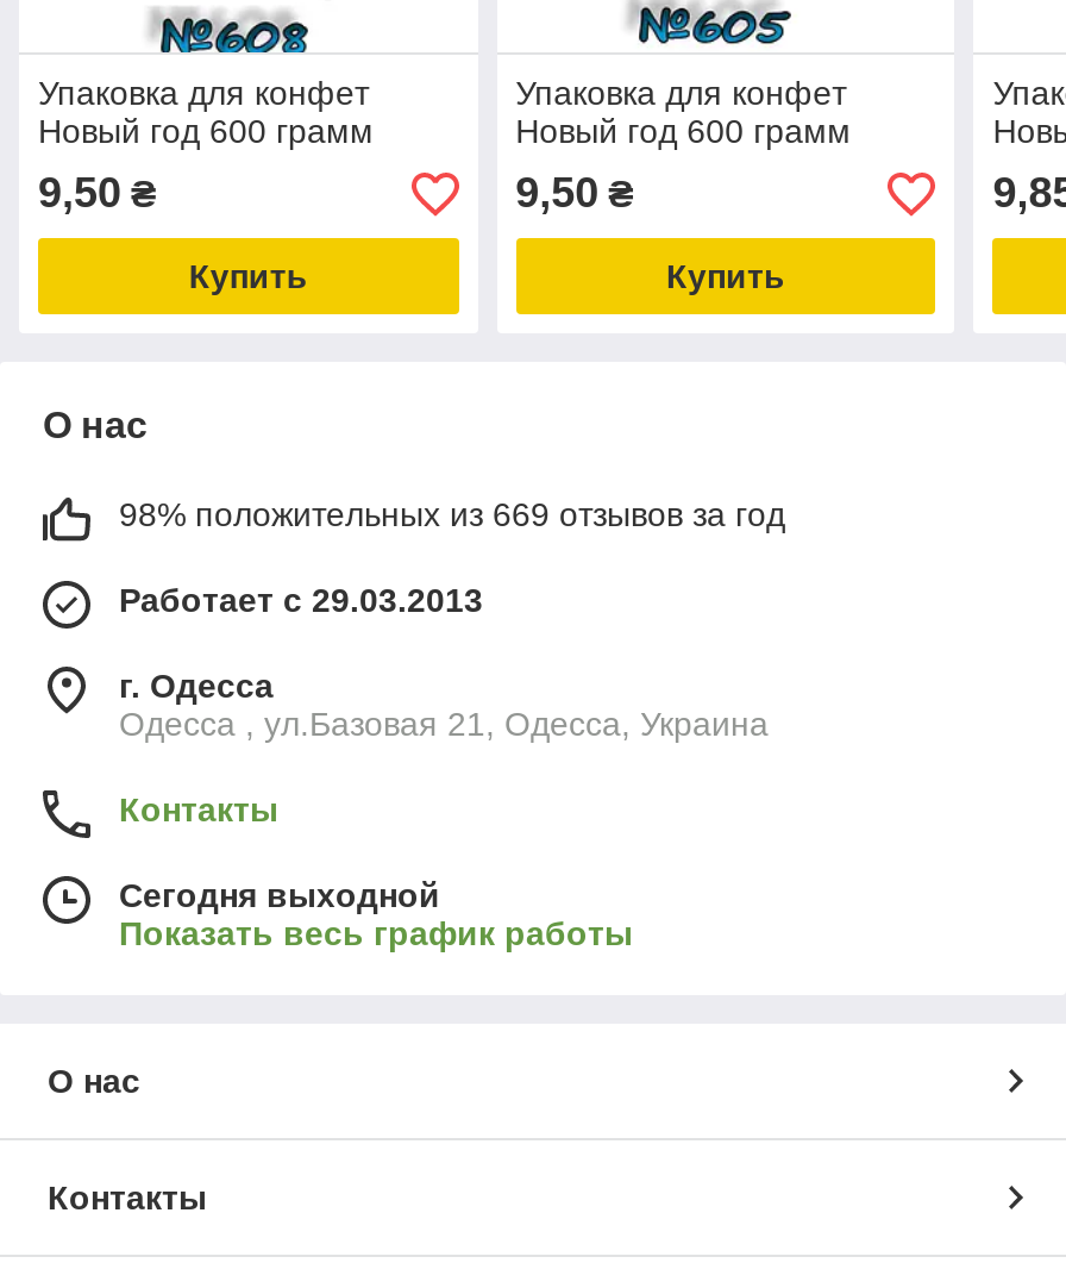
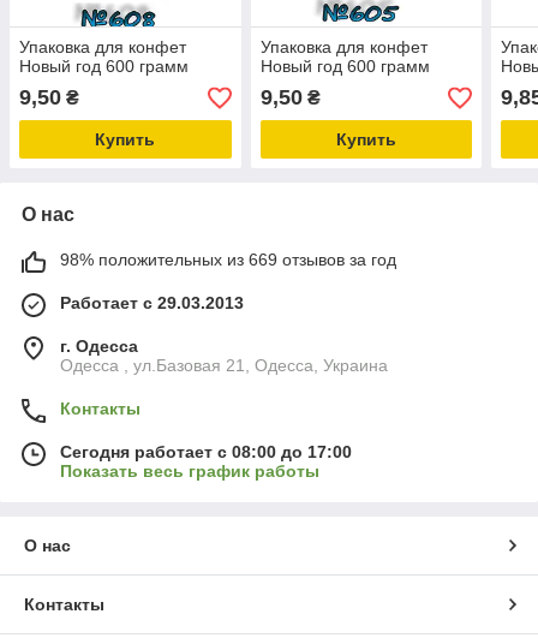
[119,877,440,915] Сегодня выходной -> [60,443,352,462] Сегодня работает с 08:00 до 17:00

